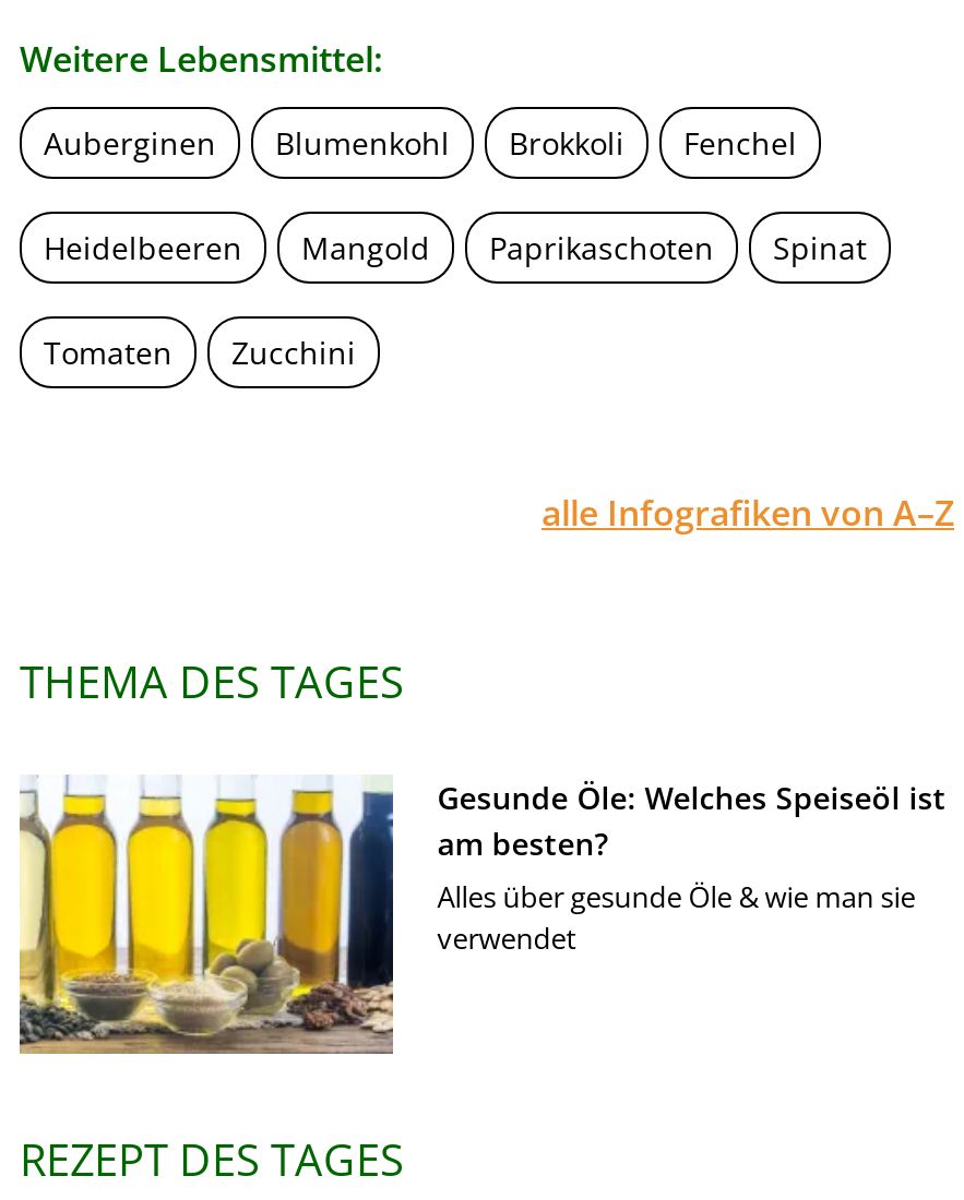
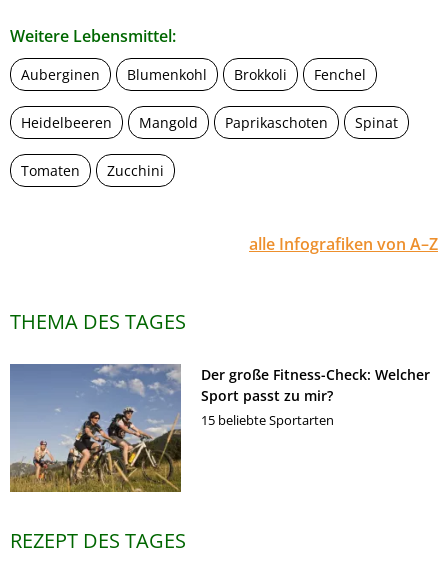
[17,775,946,1054] [image] | Gesunde Öle: Welches Speiseöl ist | am besten? | Alles über gesunde Öle & wie man sie | verwendet -> [9,363,430,493] [image] | Der große Fitness-Check: Welcher | Sport passt zu mir? | 15 beliebte Sportarten

